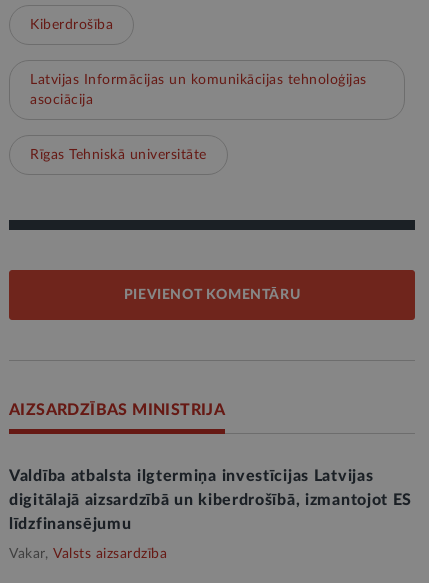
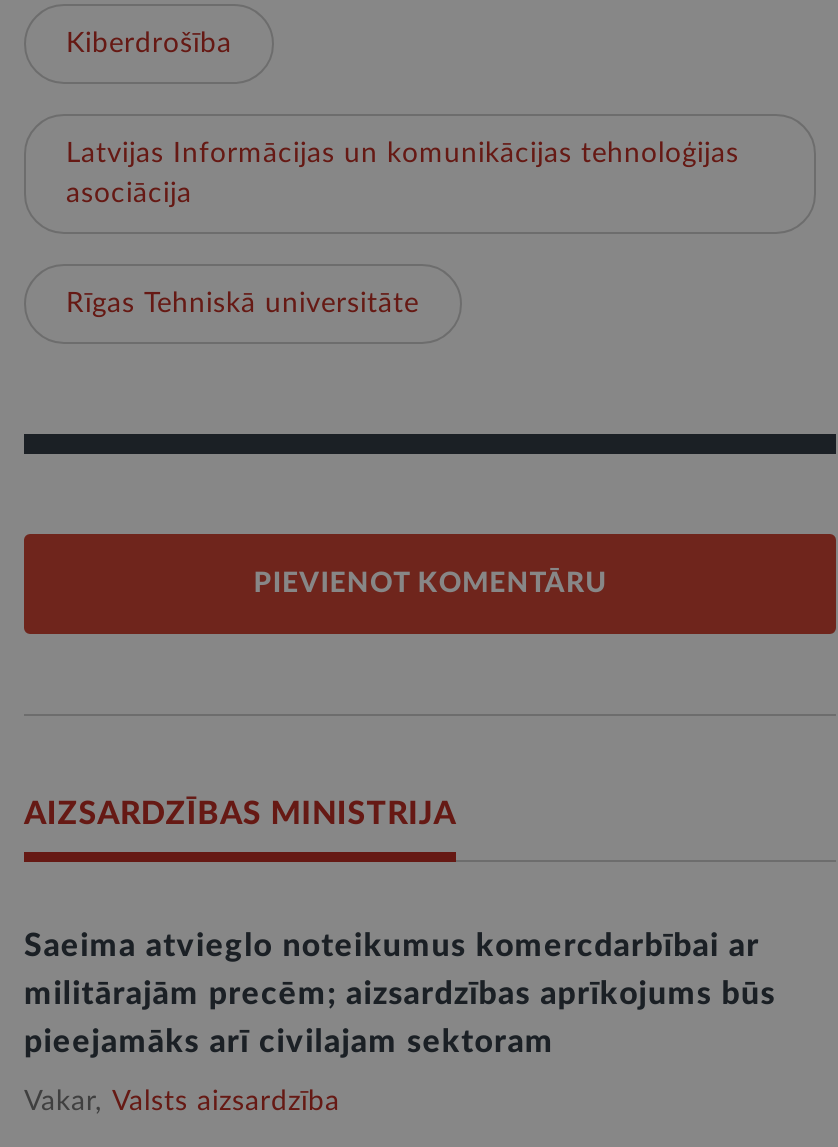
[9,468,373,484] Valdība atbalsta ilgtermiņa investīcijas Latvijas -> [24,930,760,962] Saeima atvieglo noteikumus komercdarbībai ar
[9,492,412,508] digitālajā aizsardzībā un kiberdrošībā, izmantojot ES -> [24,978,776,1010] militārajām precēm; aizsardzības aprīkojums būs
[9,516,131,532] līdzfinansējumu -> [24,1026,554,1058] pieejamāks arī civilajam sektoram

